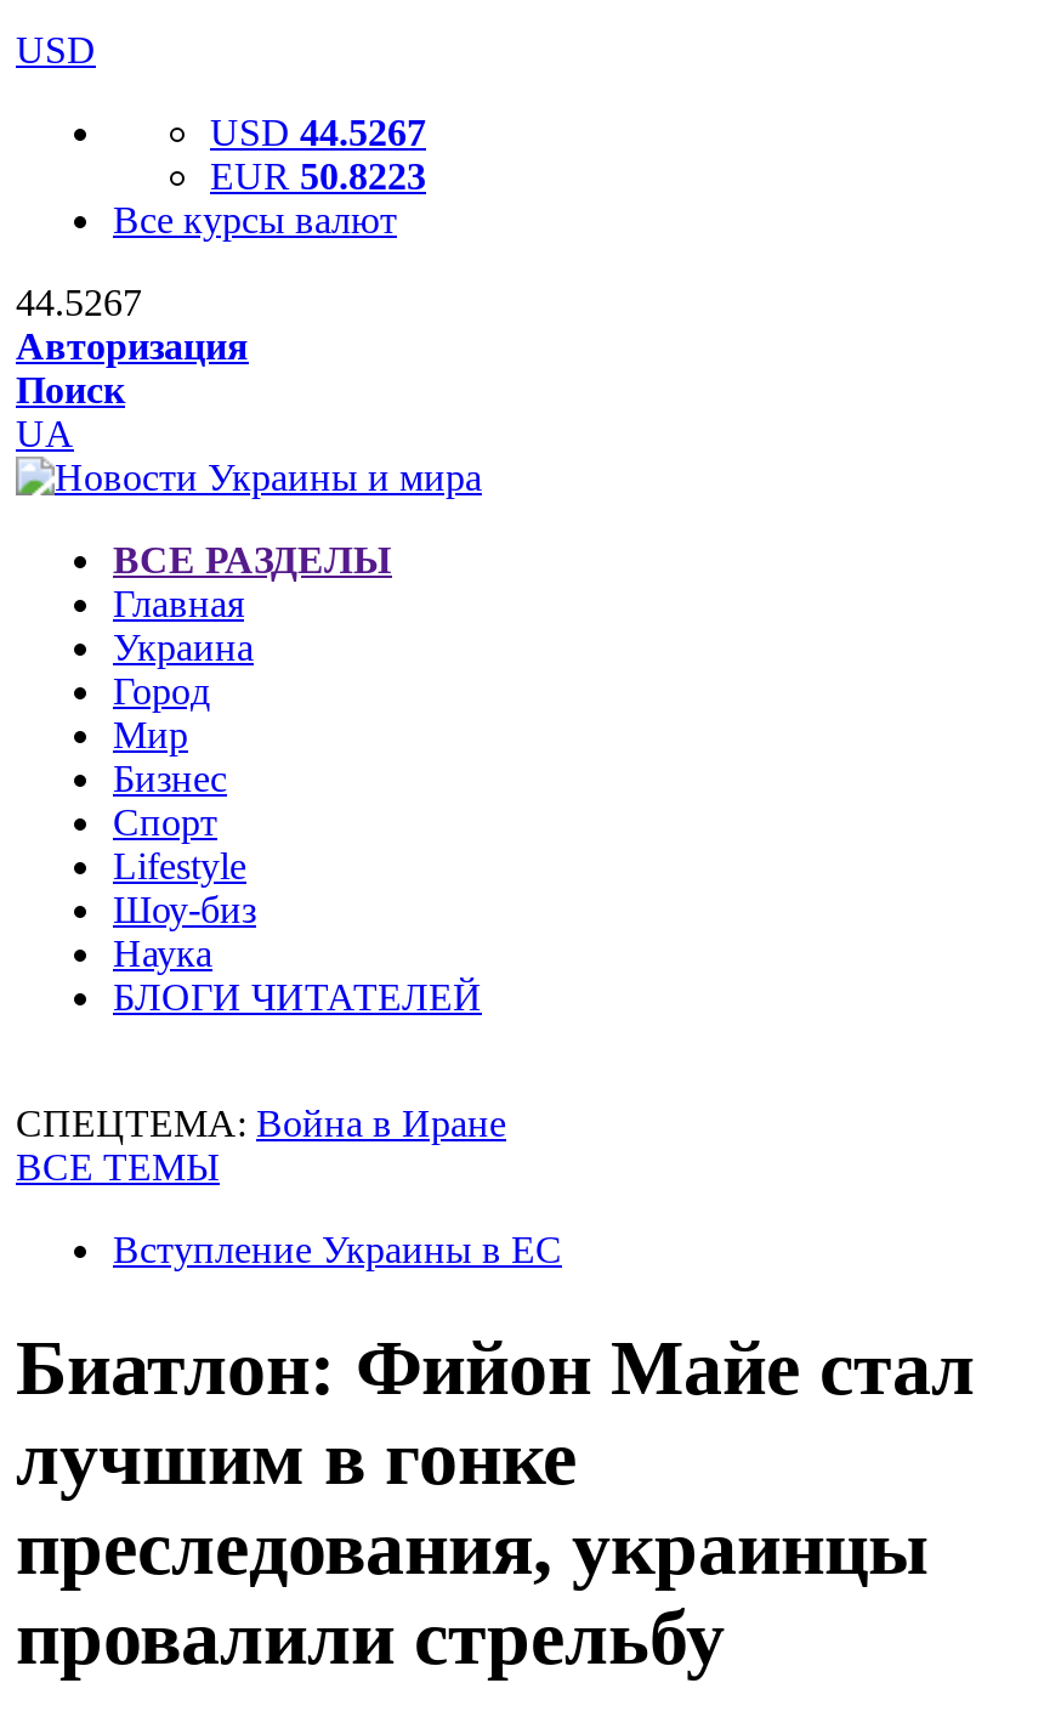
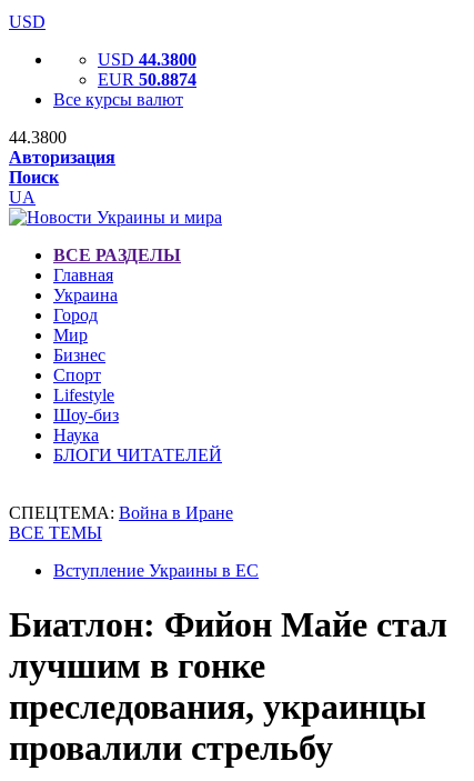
[210,112,426,153] USD 44.5267 -> [98,50,196,69] USD 44.3800
[210,155,426,197] EUR 50.8223 -> [98,70,196,89] EUR 50.8874
[16,282,142,323] 44.5267 -> [9,128,67,147] 44.3800

